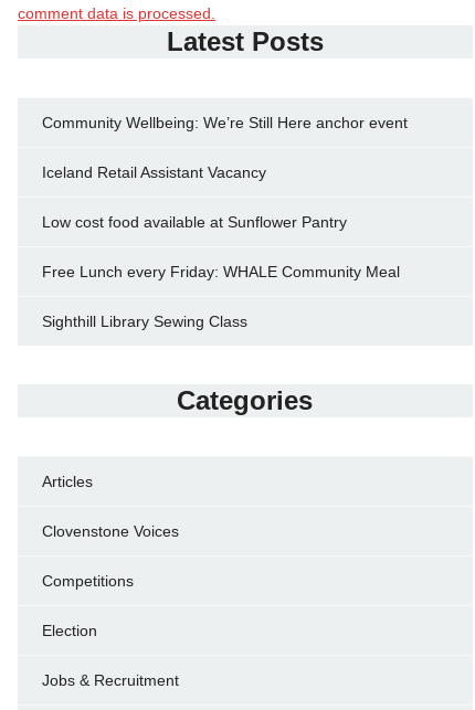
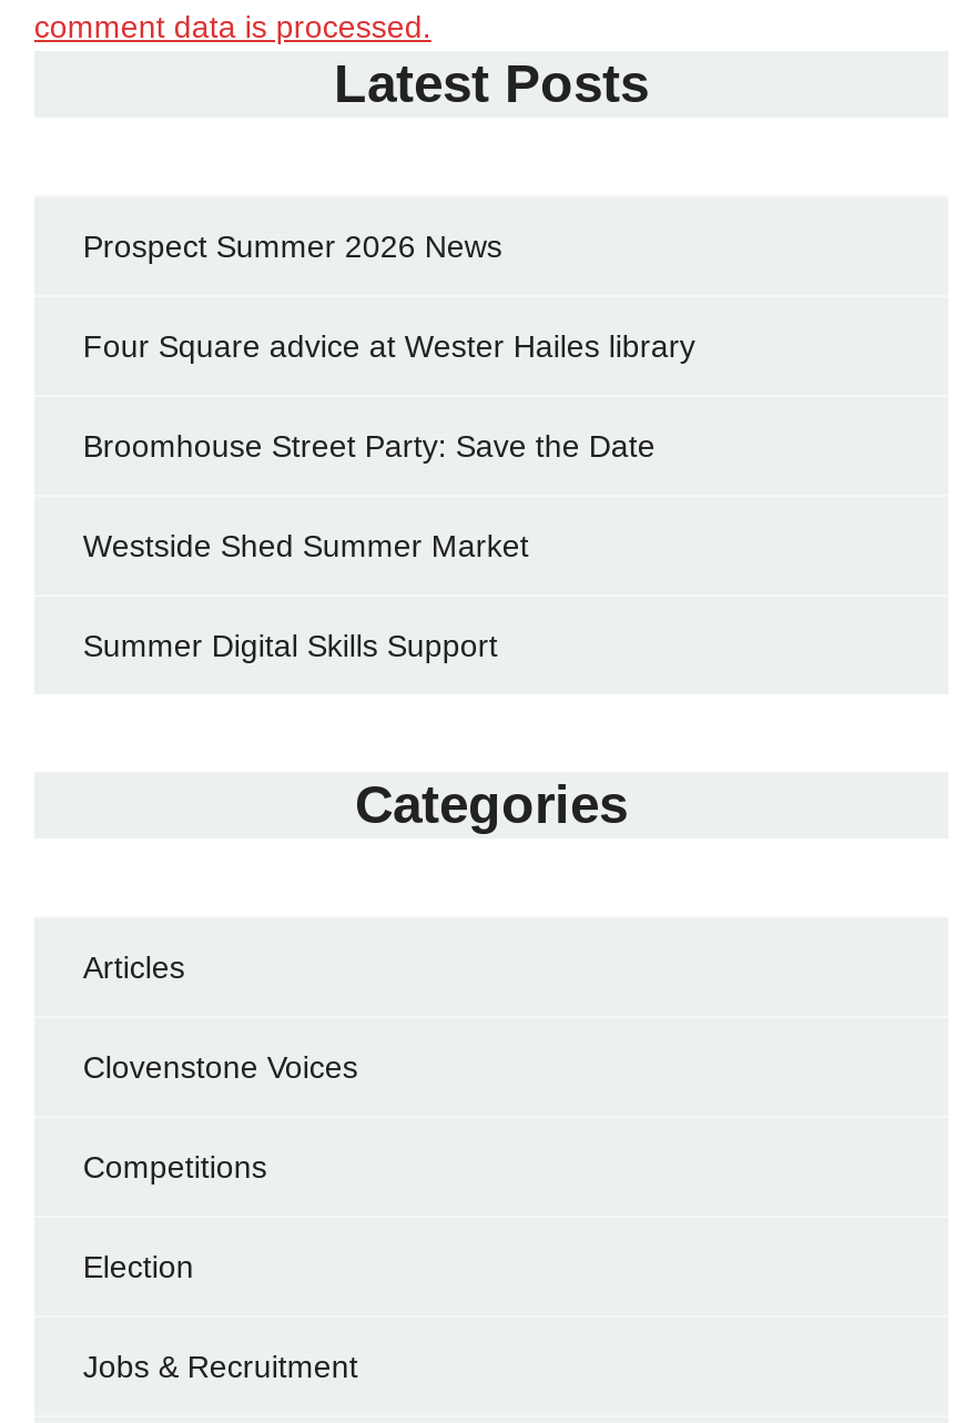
[42,114,408,131] Community Wellbeing: We’re Still Here anchor event -> [83,228,502,264] Prospect Summer 2026 News
[42,163,266,181] Iceland Retail Assistant Vacancy -> [83,328,695,364] Four Square advice at Wester Hailes library
[42,213,347,231] Low cost food available at Sunflower Pantry -> [83,428,655,464] Broomhouse Street Party: Save the Date
[42,263,400,280] Free Lunch every Friday: WHALE Community Meal -> [83,528,529,563] Westside Shed Summer Market
[42,312,247,330] Sighthill Library Sewing Class -> [83,628,498,663] Summer Digital Skills Support

